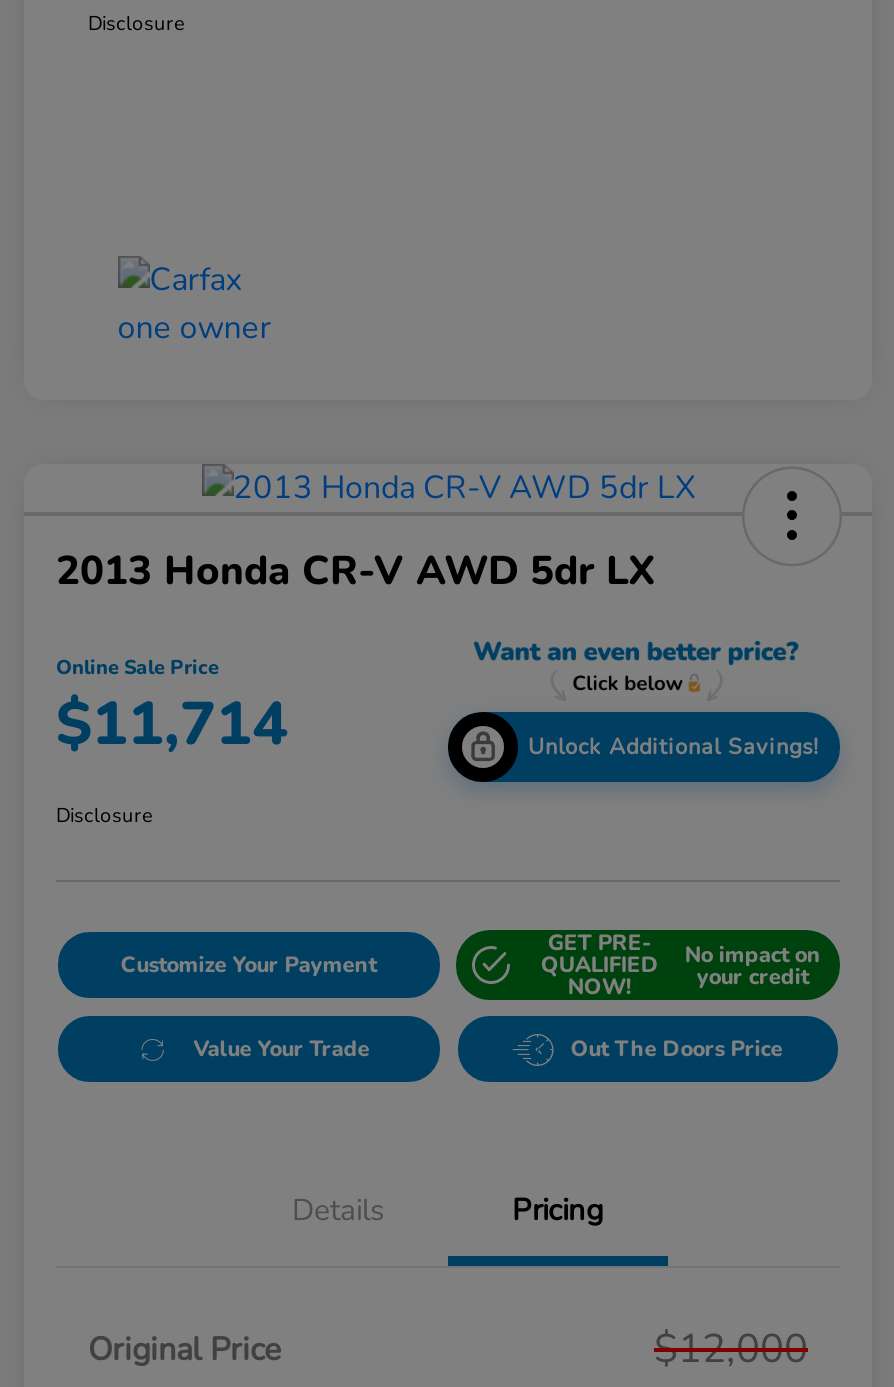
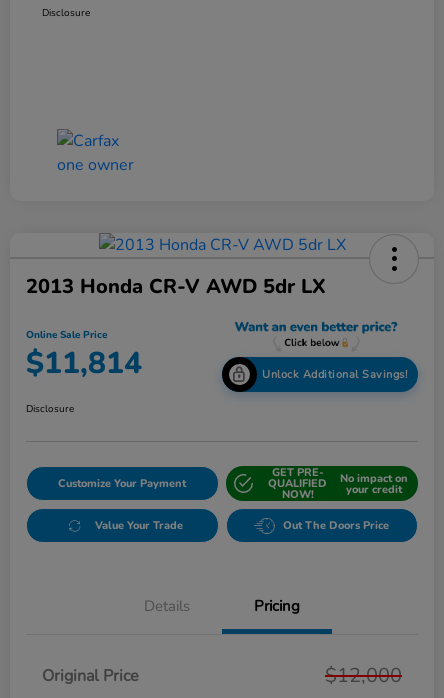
[56,683,288,765] $11,714 -> [26,342,142,383] $11,814

